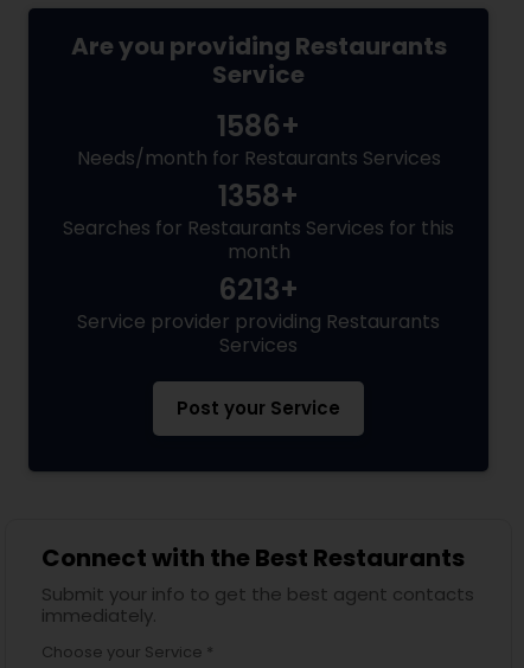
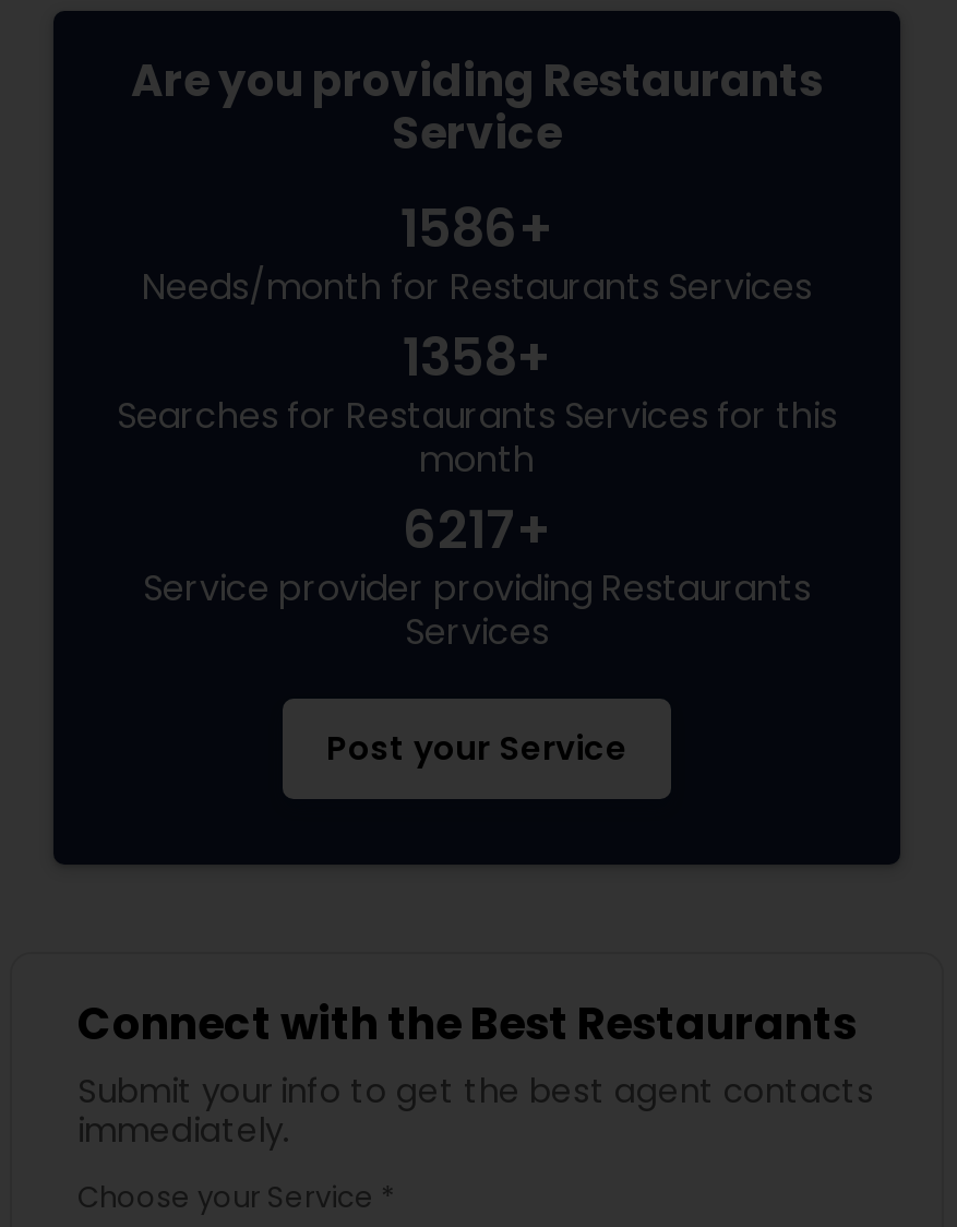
[218,270,299,309] 6213+ -> [403,493,551,565] 6217+

